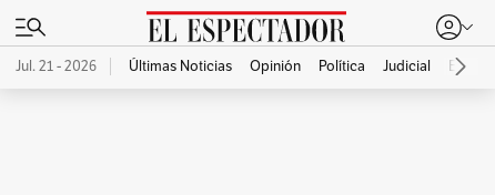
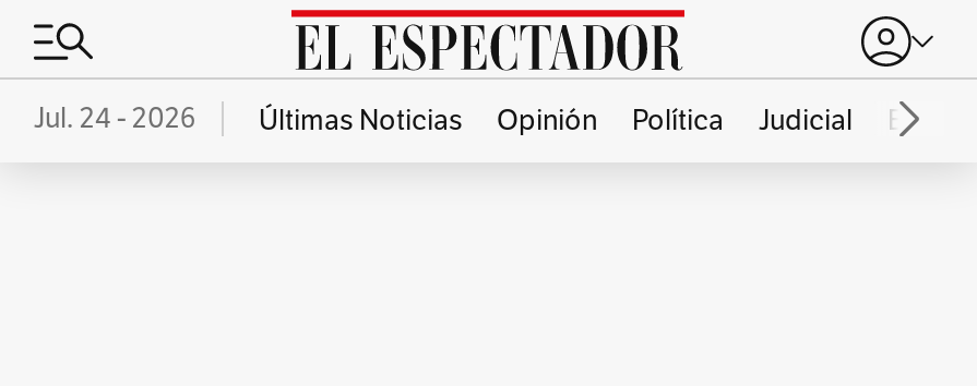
[16,58,97,75] Jul. 21 - 2026 -> [34,99,195,136] Jul. 24 - 2026

